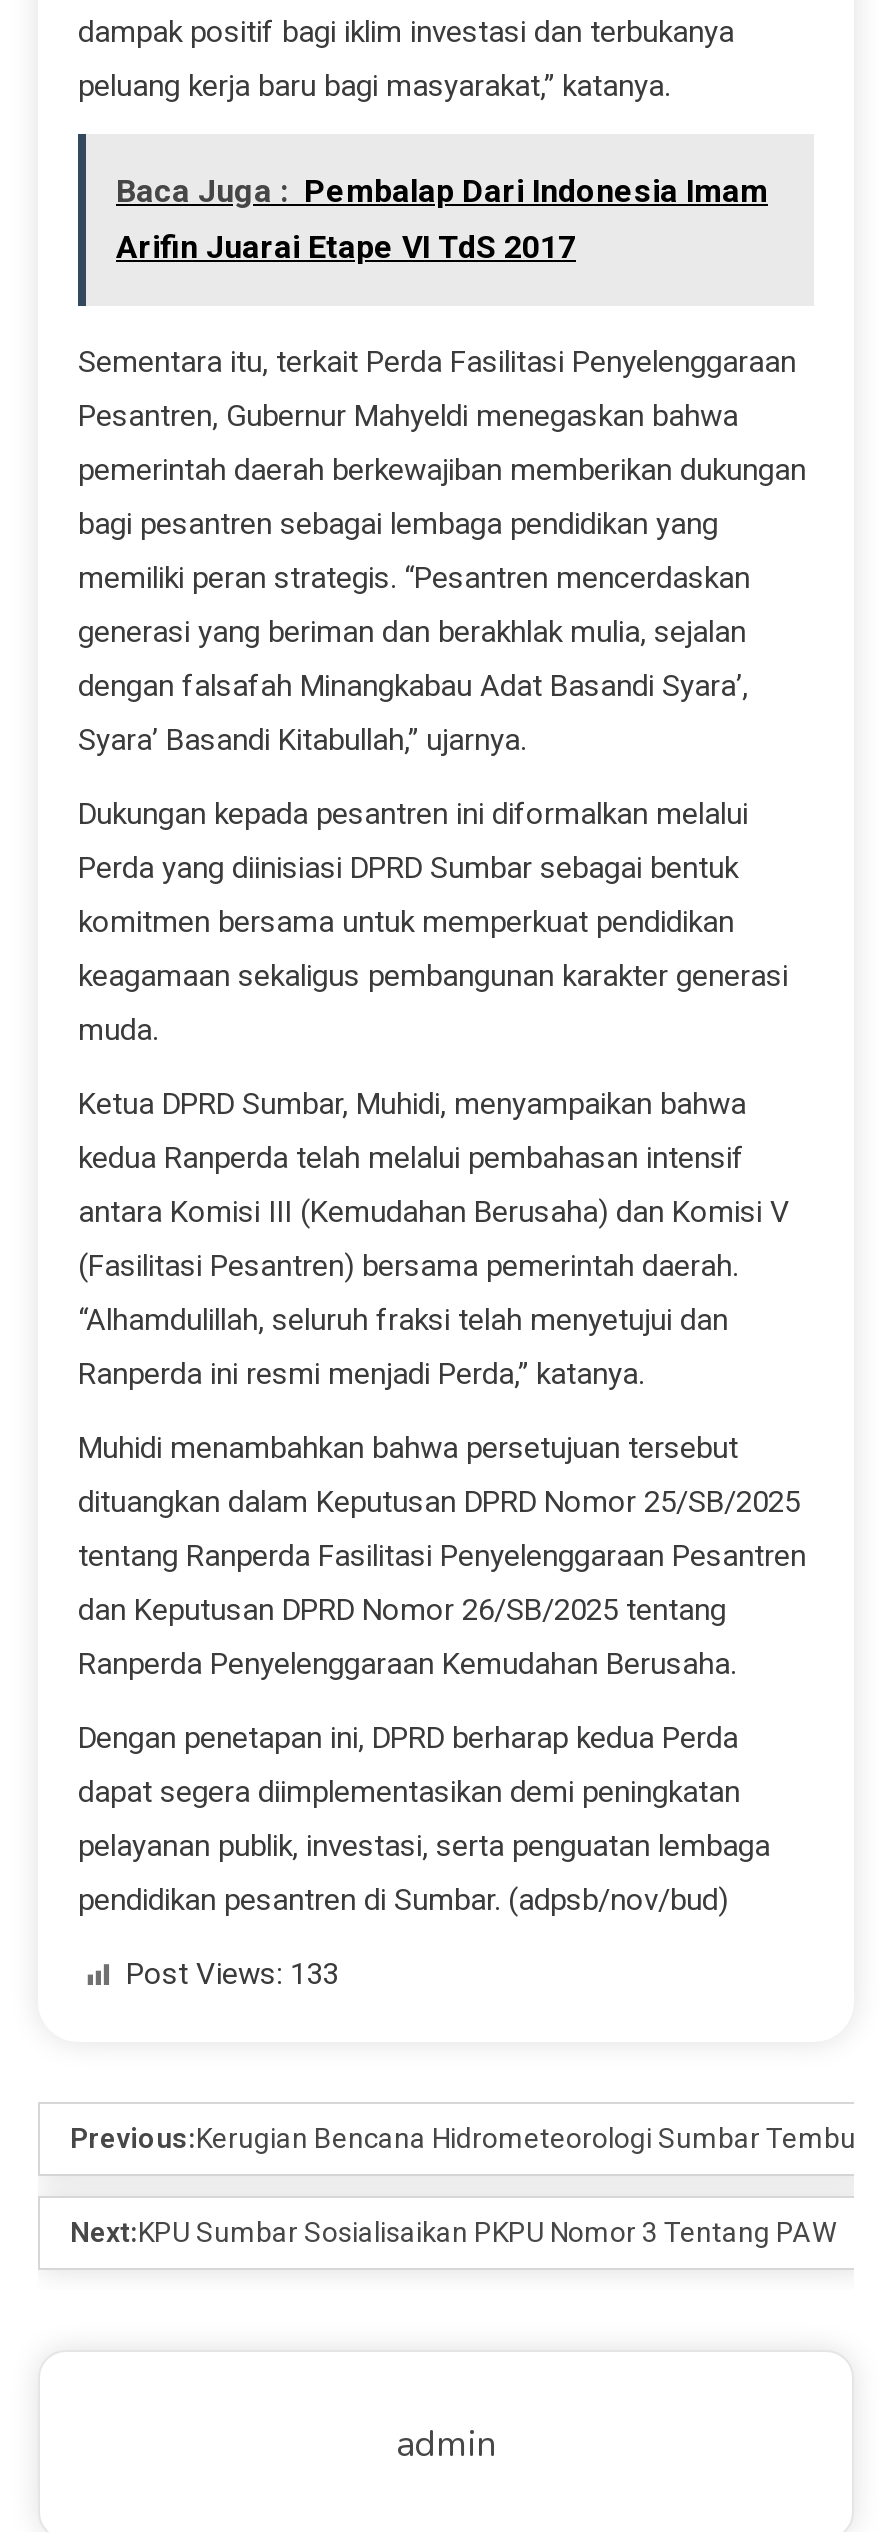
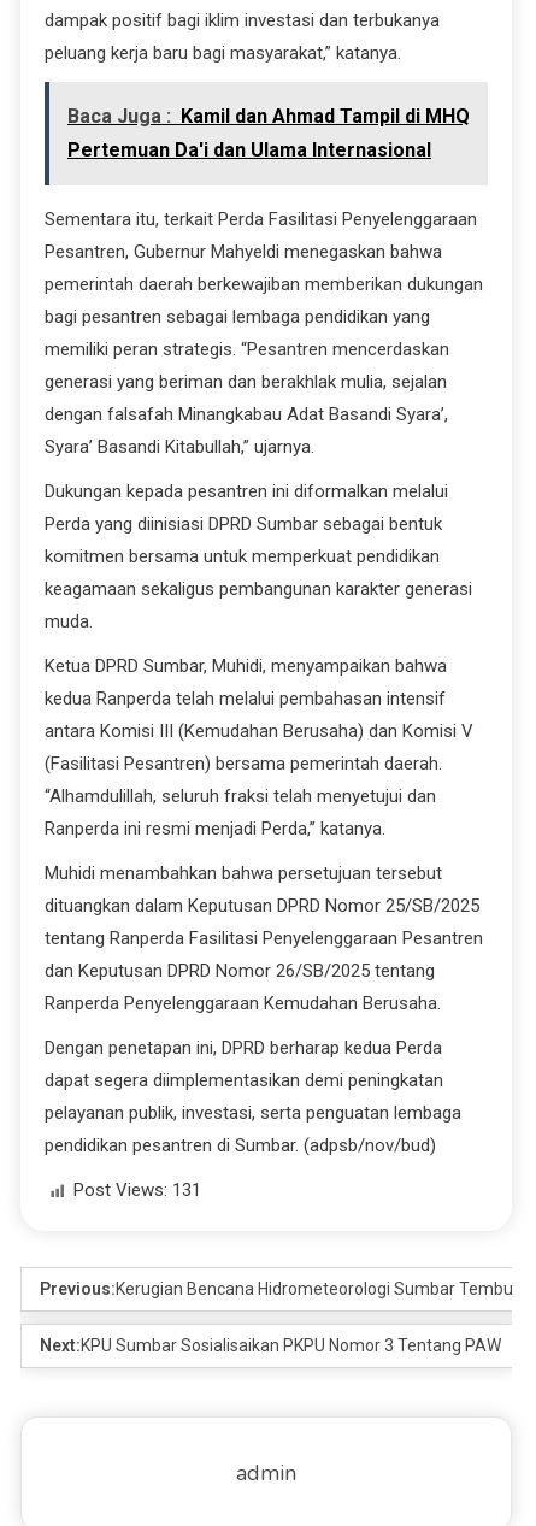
[116,171,768,209] Baca Juga : Pembalap Dari Indonesia Imam -> [67,104,470,127] Baca Juga : Kamil dan Ahmad Tampil di MHQ
[116,227,576,265] Arifin Juarai Etape VI TdS 2017 -> [67,138,431,161] Pertemuan Da'i dan Ulama Internasional
[126,1955,338,1991] Post Views: 133 -> [73,1179,201,1200] Post Views: 131

